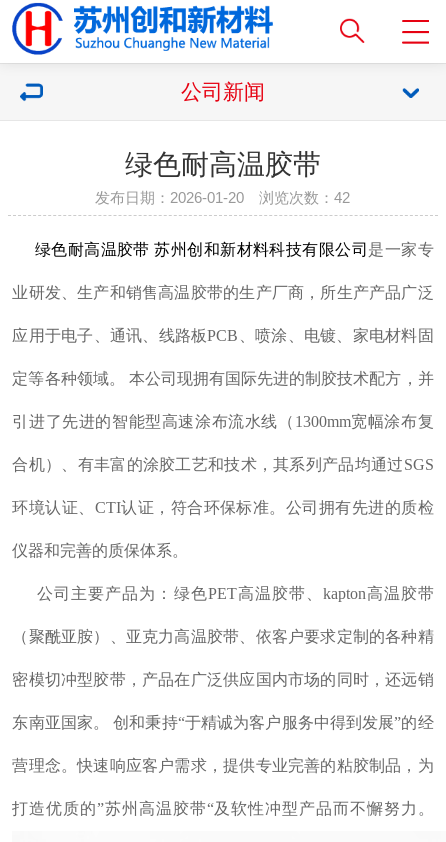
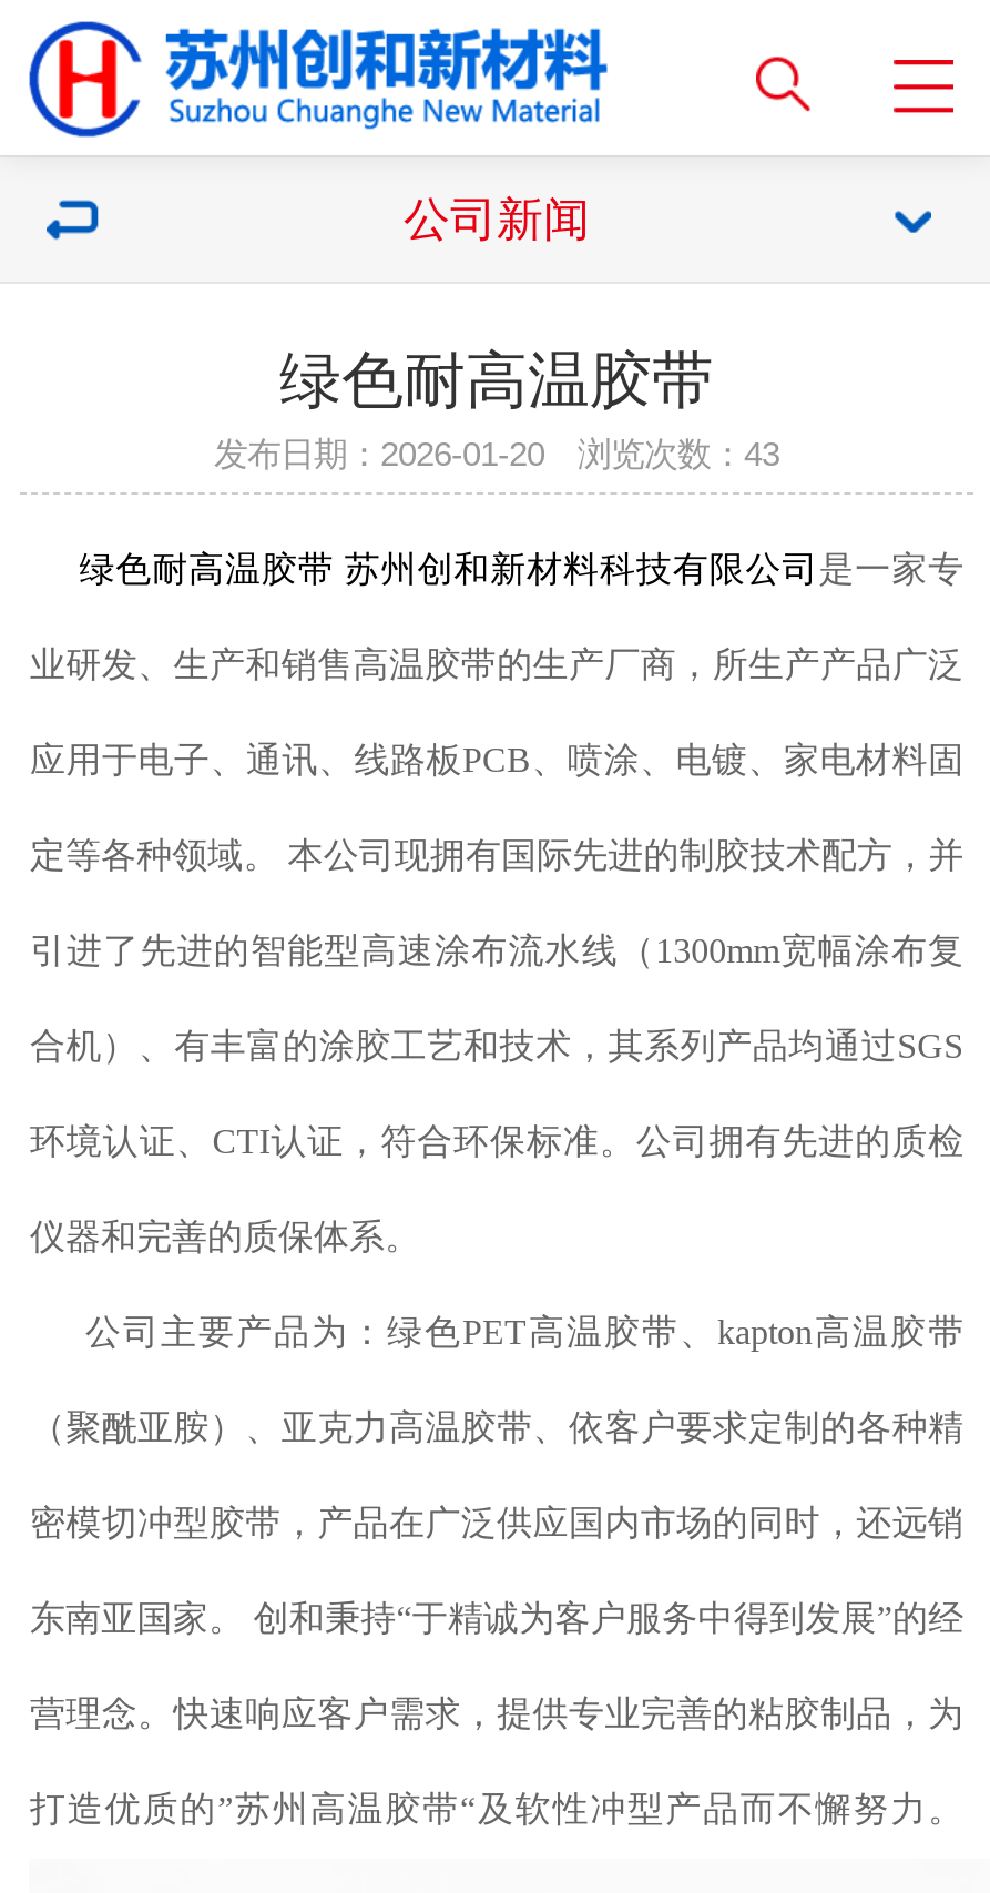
[95,189,350,206] 发布日期：2026-01-20 浏览次数：42 -> [214,435,779,472] 发布日期：2026-01-20 浏览次数：43

